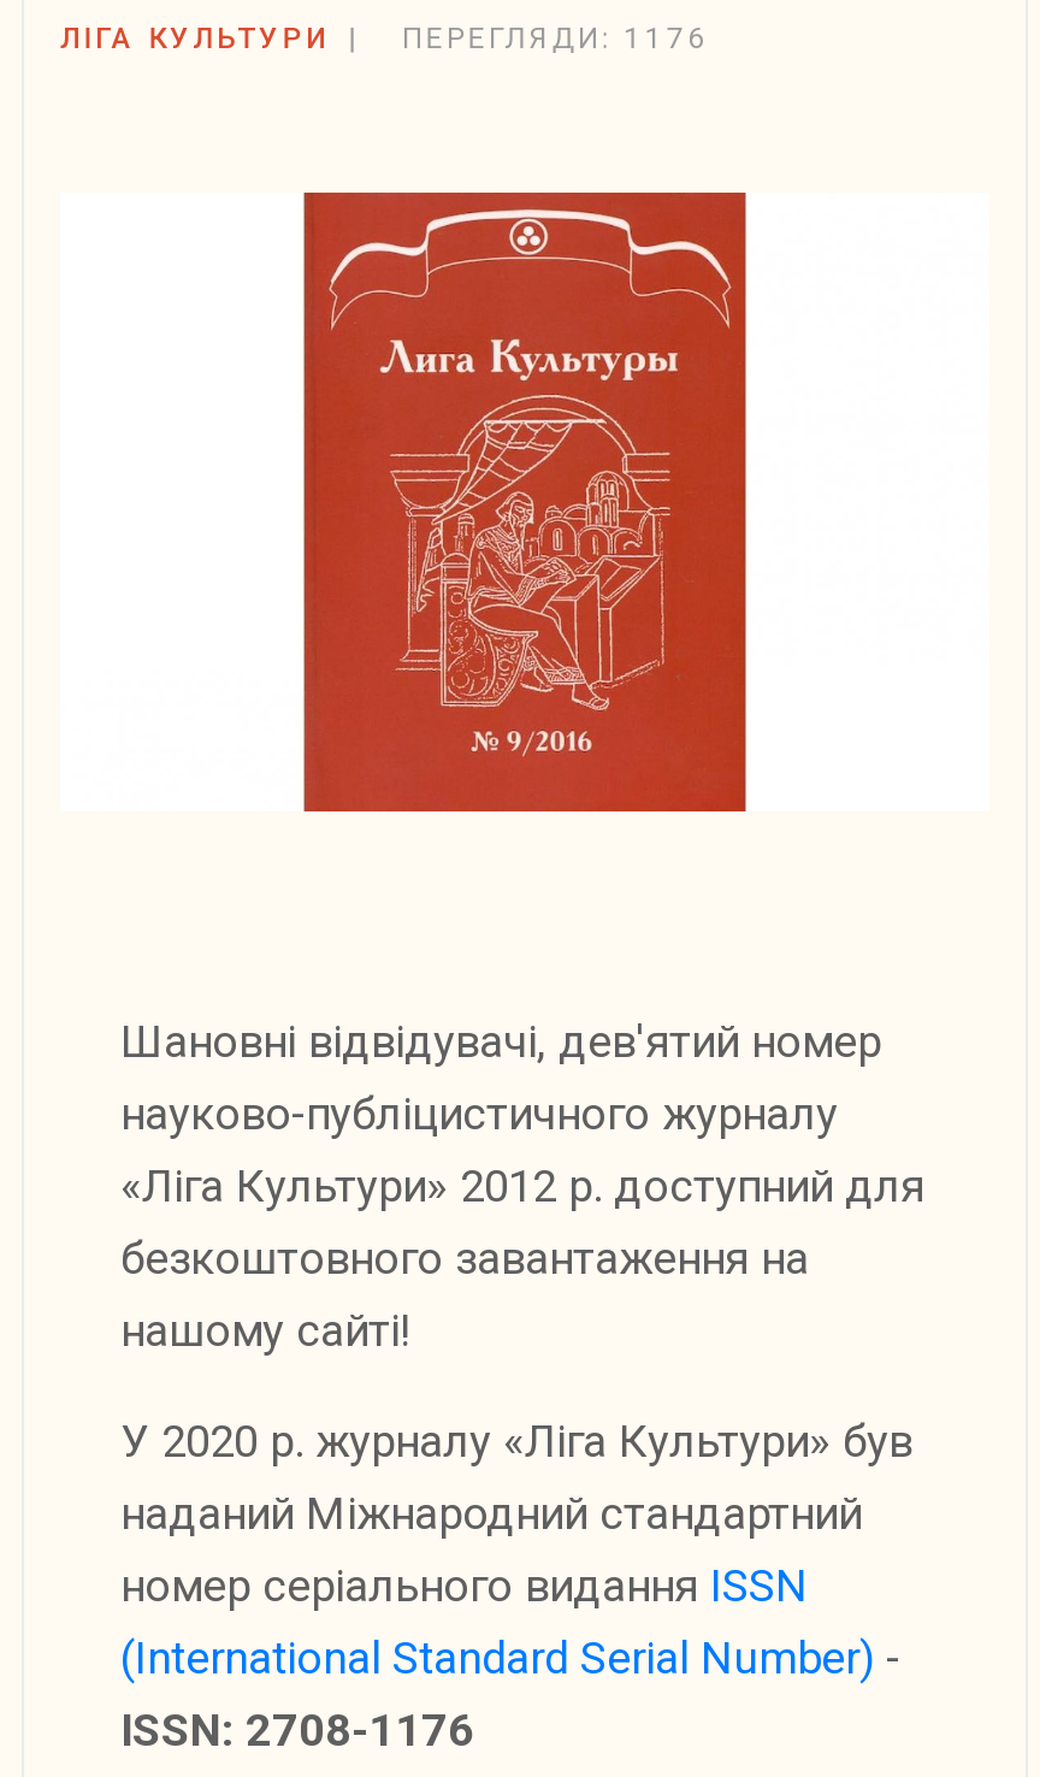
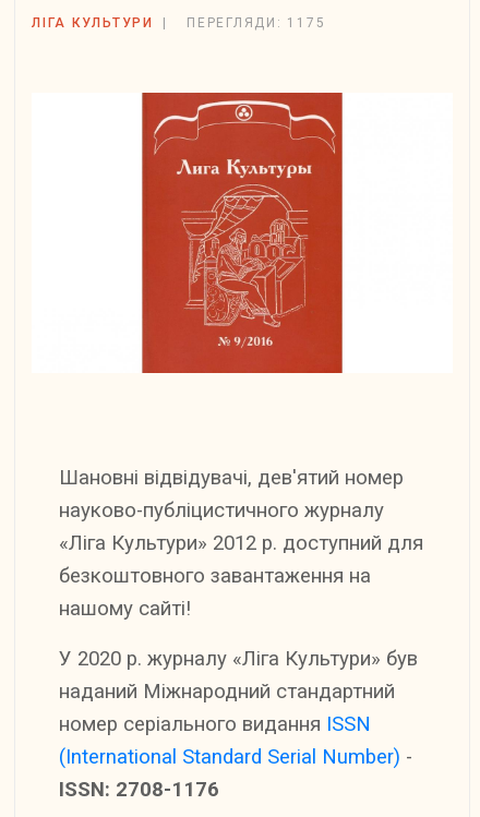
[402,22,708,55] ПЕРЕГЛЯДИ: 1176 -> [187,15,325,31] ПЕРЕГЛЯДИ: 1175

